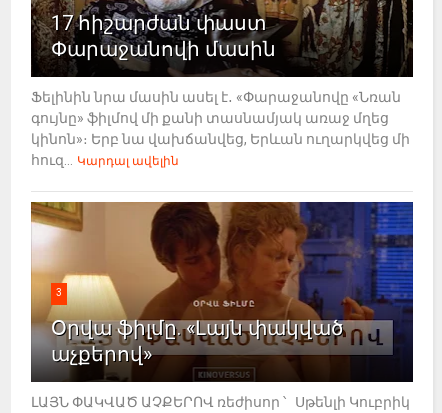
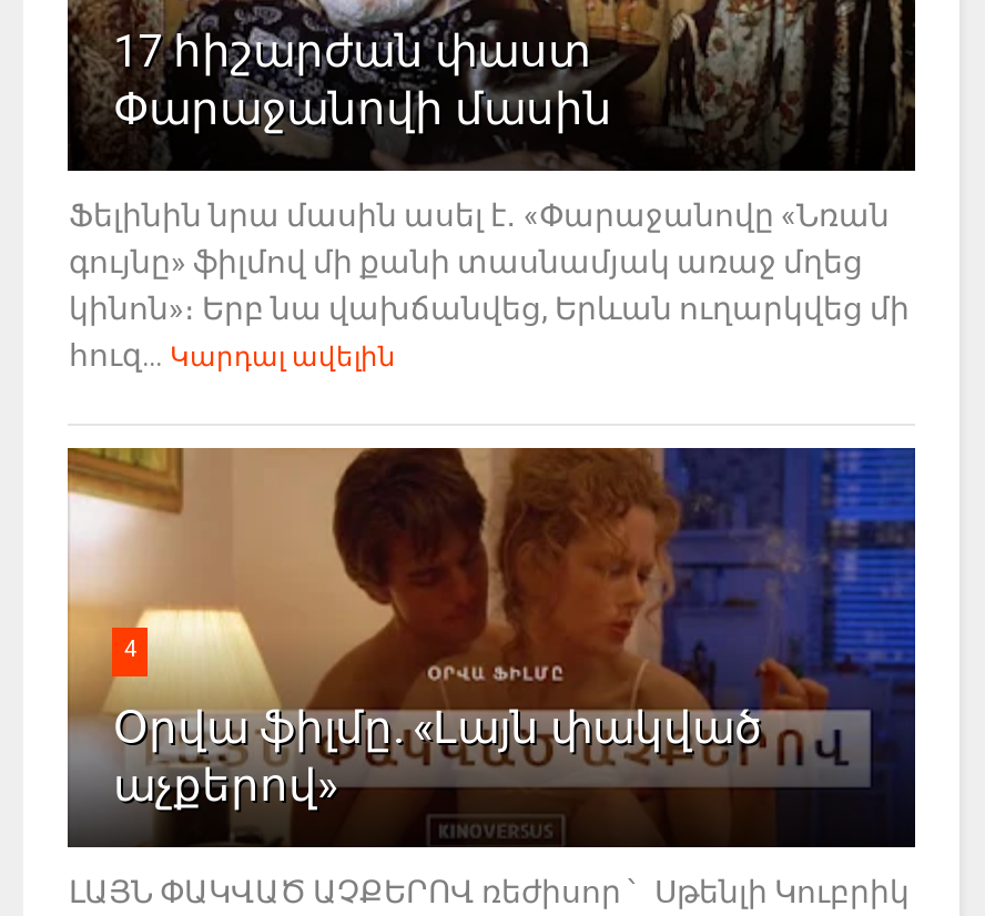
[56,287,62,298] 3 -> [124,637,137,661] 4

